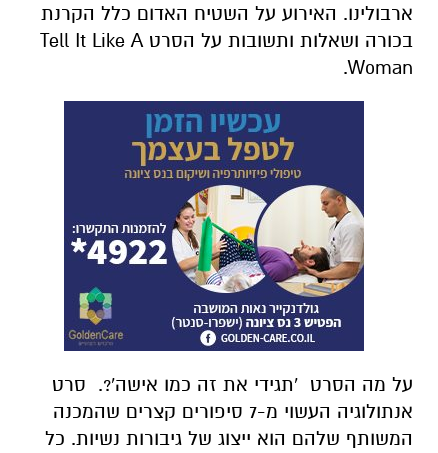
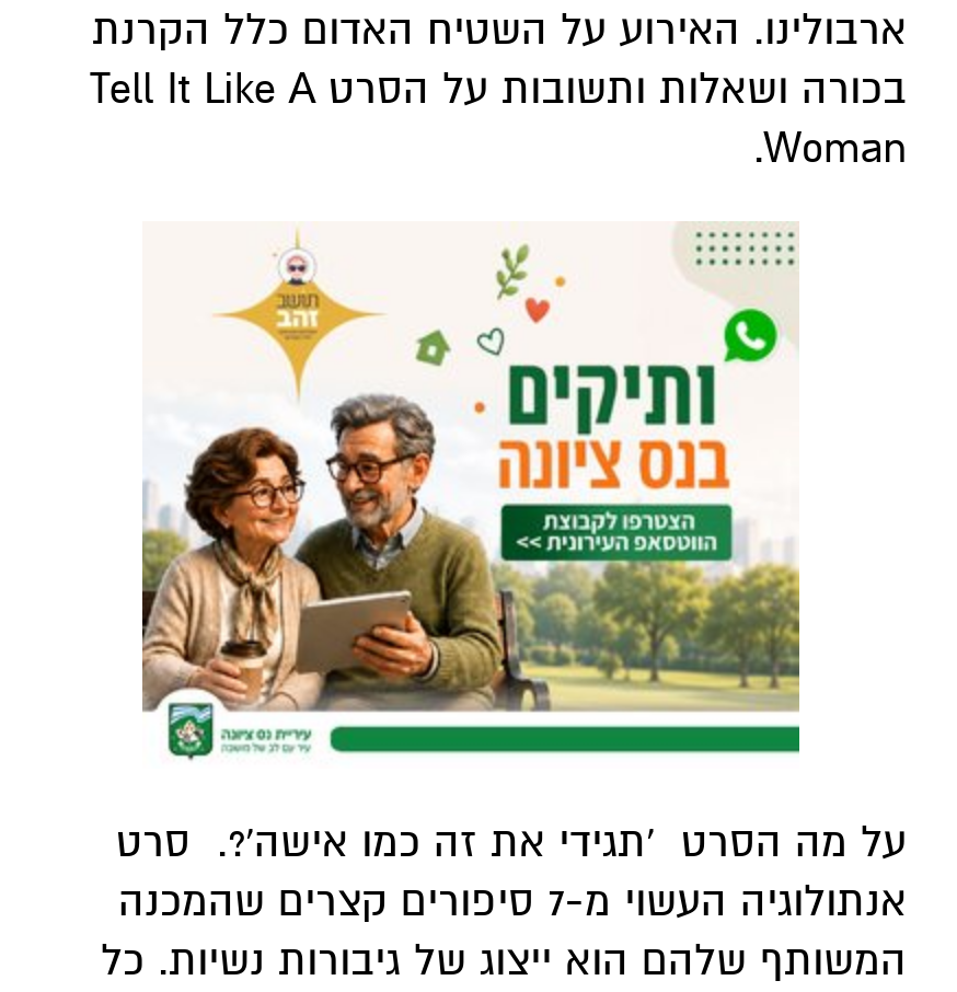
[63,100,365,352] [image] -> [140,221,802,769] [image]

